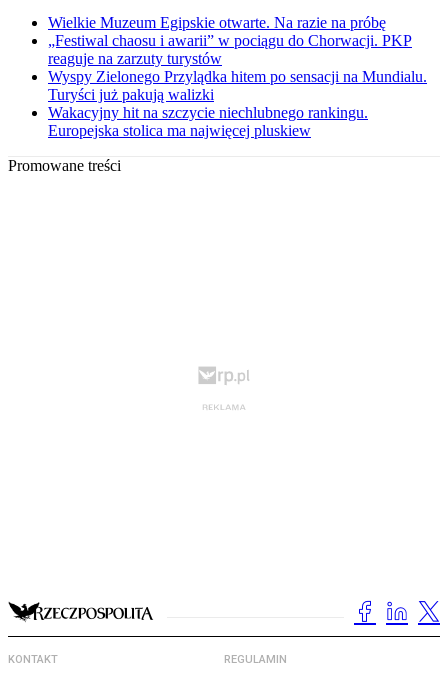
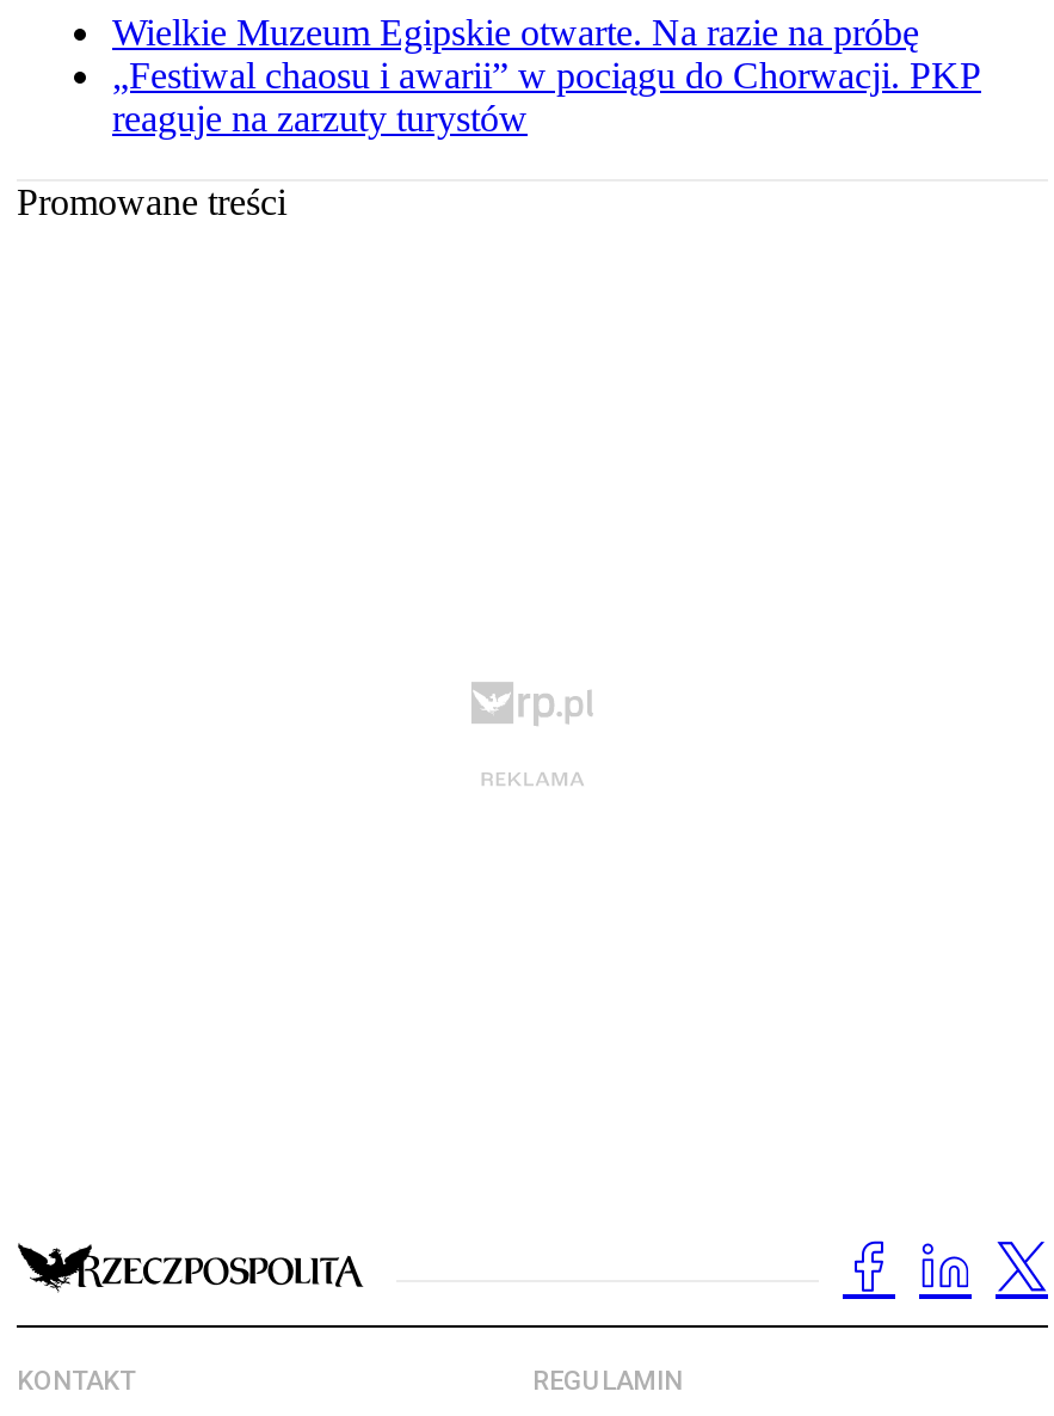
[48,68,427,139] Wyspy Zielonego Przylądka hitem po sensacji na Mundialu. | Turyści już pakują walizki | Wakacyjny hit na szczycie niechlubnego rankingu. | Europejska stolica ma najwięcej pluskiew -> none

